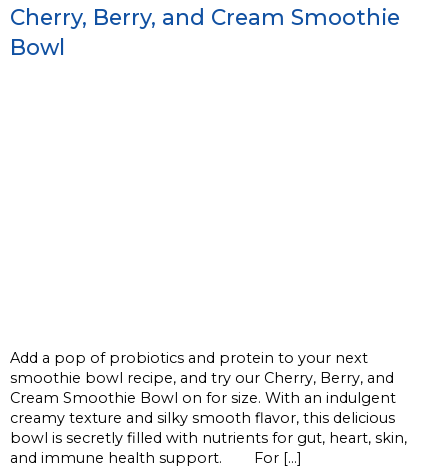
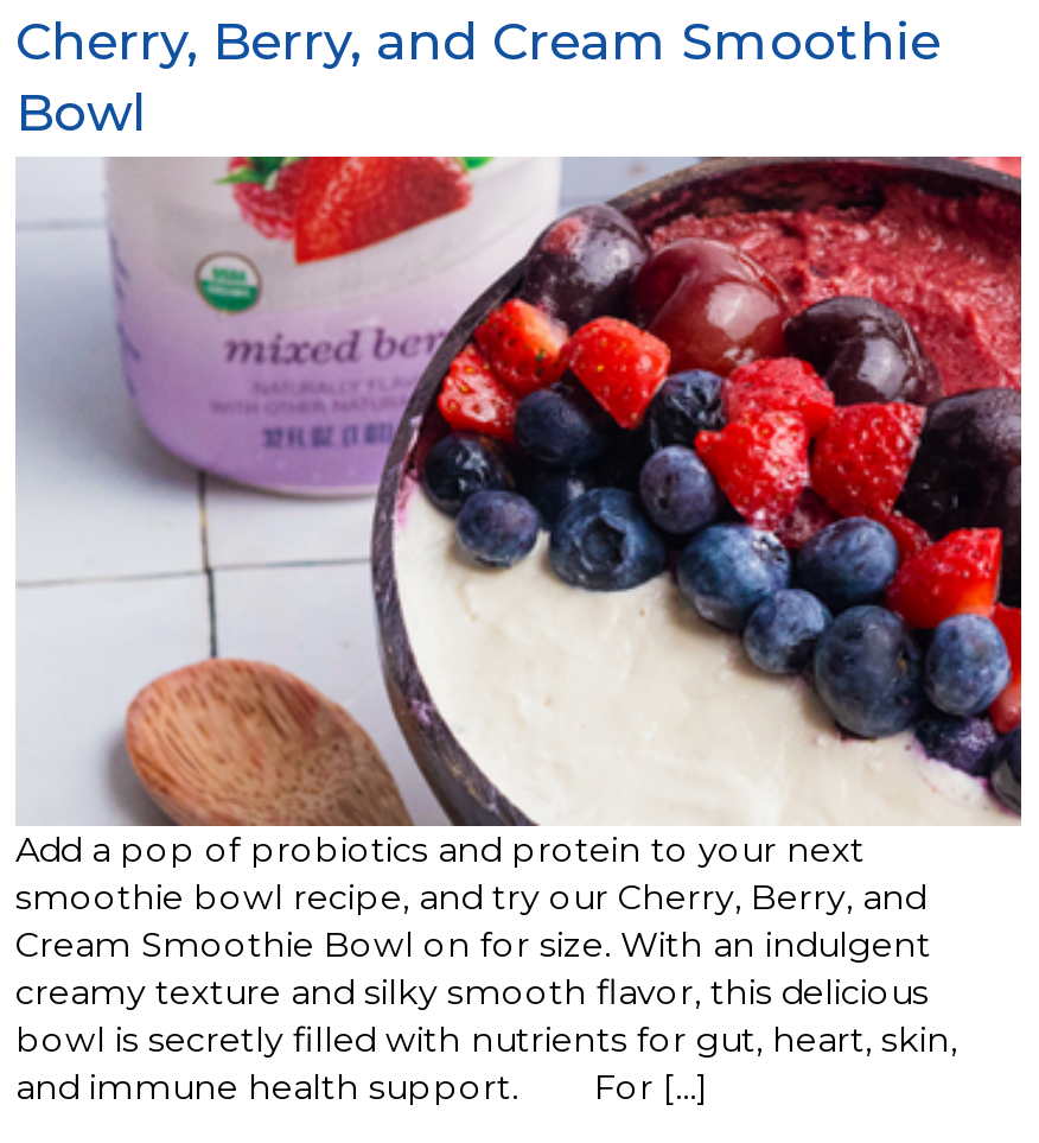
none -> [15,154,1024,826] [image]

